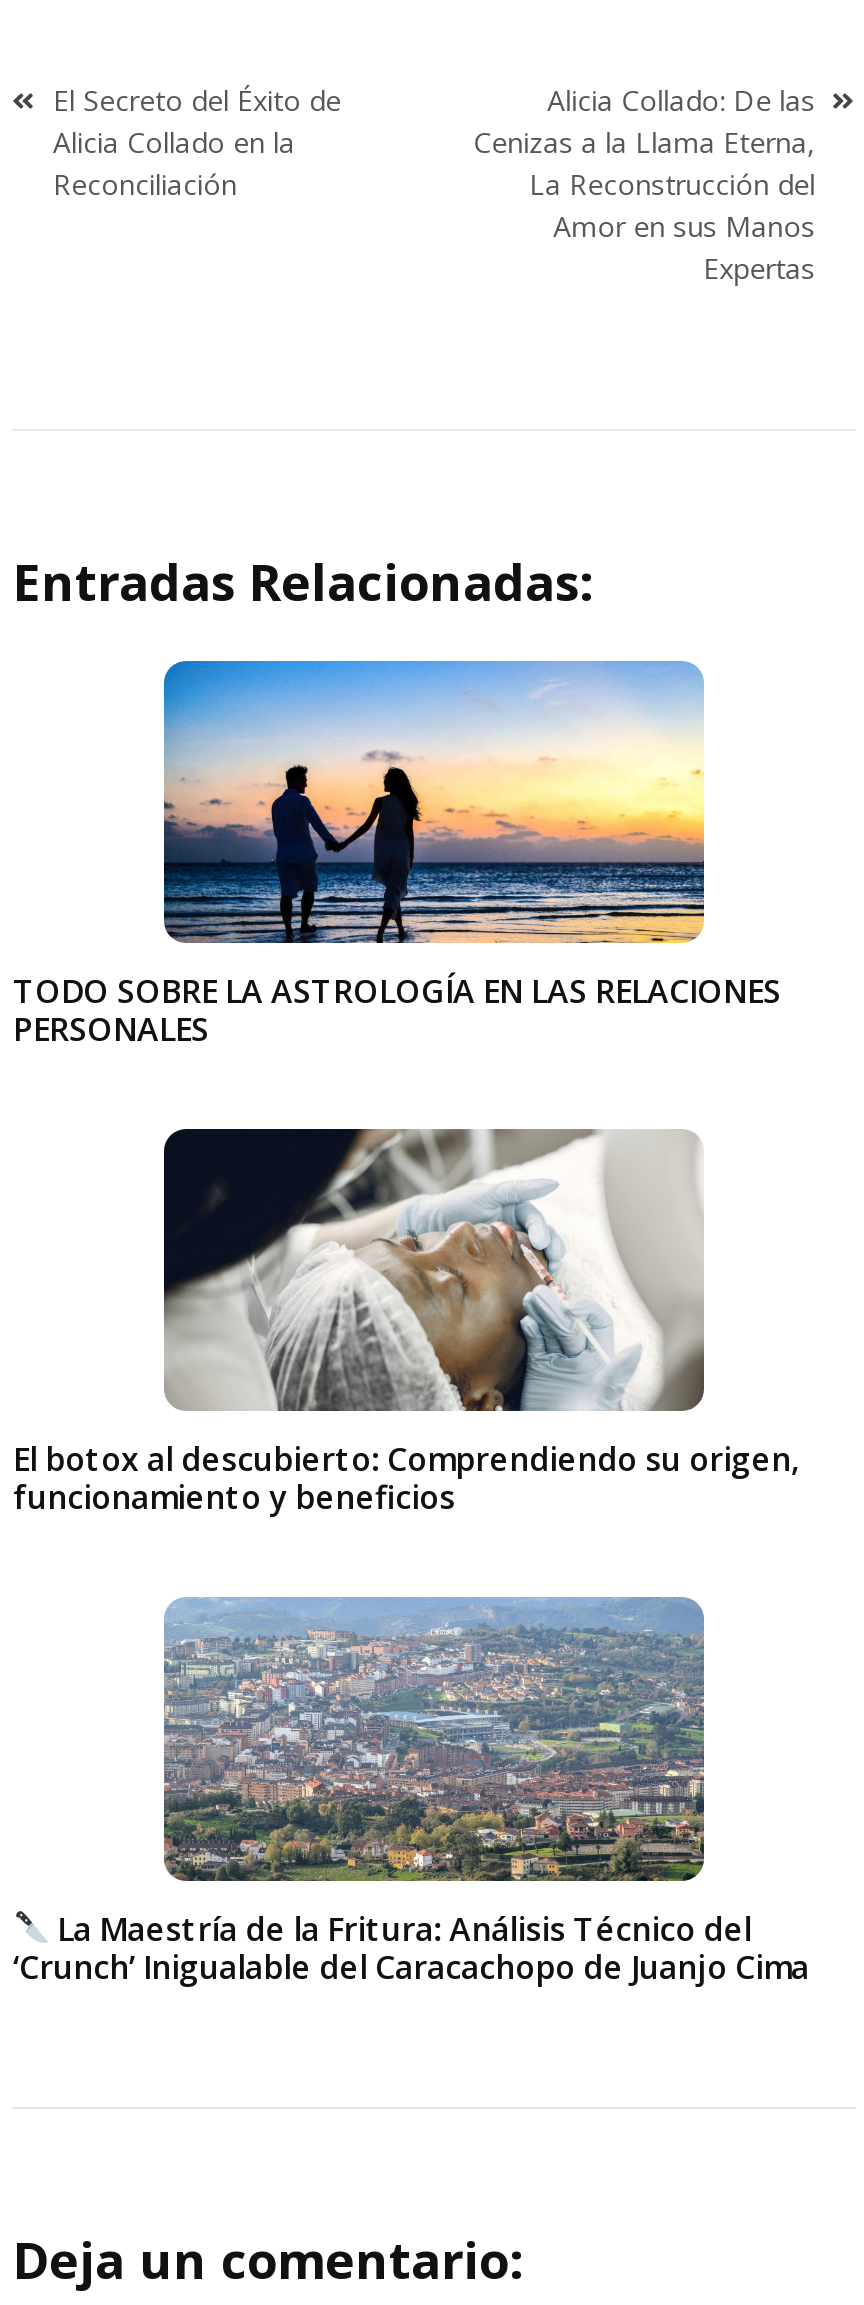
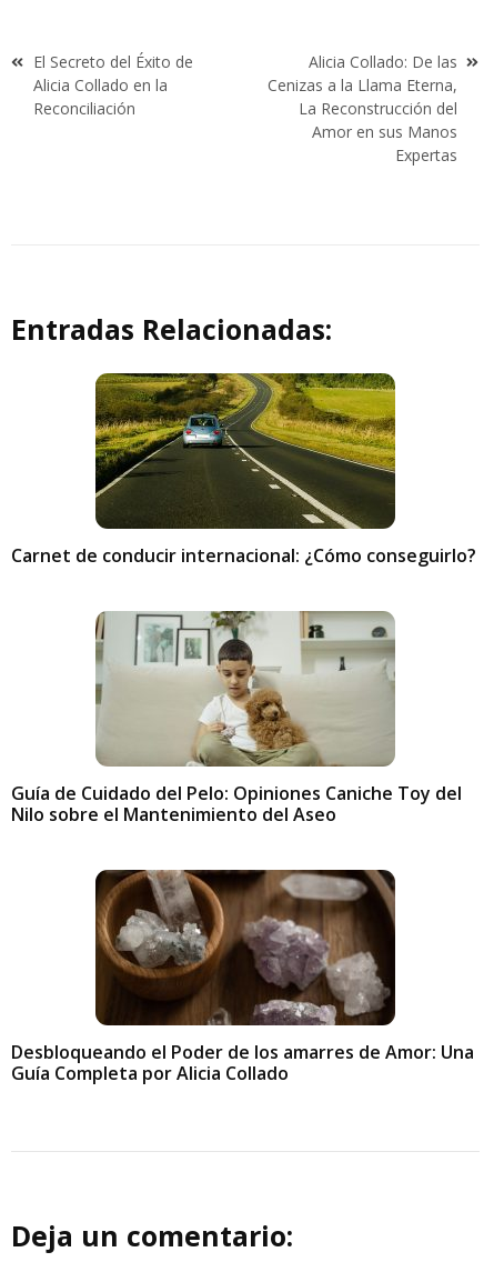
[13,659,781,1052] [image] | TODO SOBRE LA ASTROLOGÍA EN LAS RELACIONES | PERSONALES -> [12,372,477,568] [image] | Carnet de conducir internacional: ¿Cómo conseguirlo?
[13,1127,799,1520] [image] | El botox al descubierto: Comprendiendo su origen, | funcionamiento y beneficios -> [12,610,462,827] [image] | Guía de Cuidado del Pelo: Opiniones Caniche Toy del | Nilo sobre el Mantenimiento del Aseo
[13,1597,809,1988] [image] | La Maestría de la Fritura: Análisis Técnico del | ‘Crunch’ Inigualable del Caracachopo de Juanjo Cima -> [12,869,474,1086] [image] | Desbloqueando el Poder de los amarres de Amor: Una | Guía Completa por Alicia Collado

